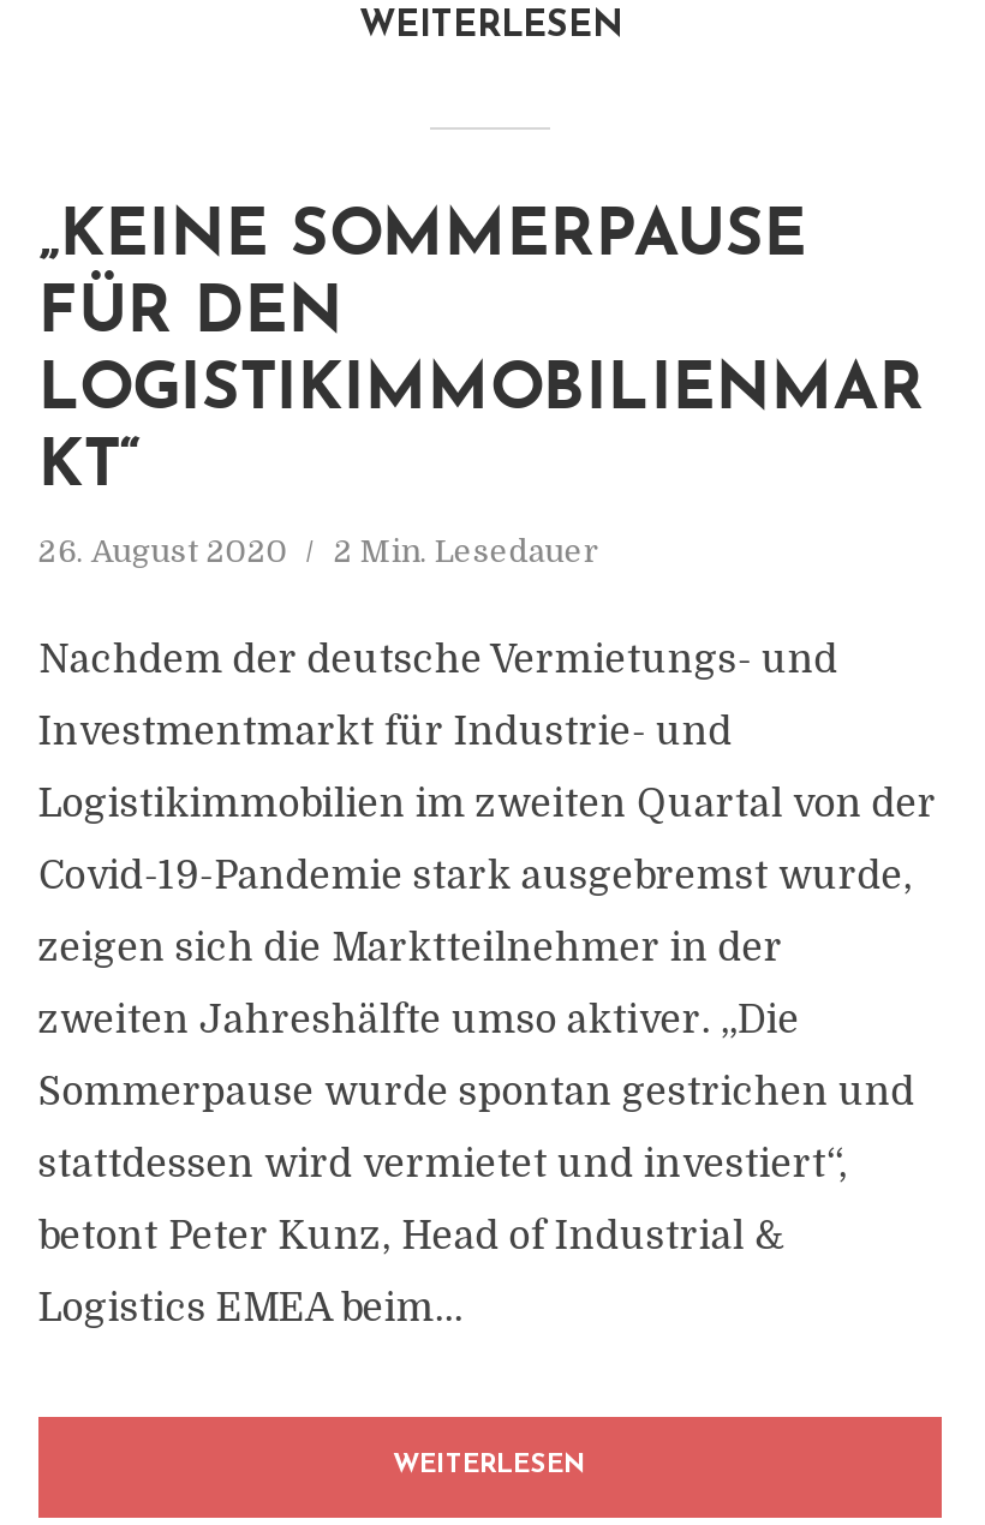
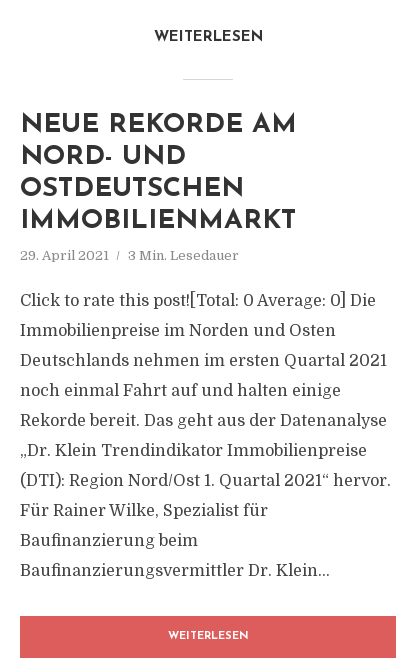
[38,207,924,502] „KEINE SOMMERPAUSE | FÜR DEN | LOGISTIKIMMOBILIENMAR | KT“ -> [20,112,297,235] NEUE REKORDE AM | NORD- UND | OSTDEUTSCHEN | IMMOBILIENMARKT
[38,533,600,569] 26. August 2020 | 2 Min. Lesedauer -> [20,248,239,263] 29. April 2021 | 3 Min. Lesedauer
[38,639,838,682] Nachdem der deutsche Vermietungs- und -> [20,292,376,310] Click to rate this post![Total: 0 Average: 0] Die
[38,711,732,754] Investmentmarkt für Industrie- und -> [20,322,336,340] Immobilienpreise im Norden und Osten
[38,783,936,826] Logistikimmobilien im zweiten Quartal von der -> [20,352,387,370] Deutschlands nehmen im ersten Quartal 2021
[38,855,912,898] Covid-19-Pandemie stark ausgebremst wurde, -> [20,382,341,400] noch einmal Fahrt auf und halten einige
[38,927,783,970] zeigen sich die Marktteilnehmer in der -> [20,412,387,430] Rekorde bereit. Das geht aus der Datenanalyse
[38,999,800,1042] zweiten Jahreshälfte umso aktiver. „Die -> [20,442,367,460] „Dr. Klein Trendindikator Immobilienpreise
[38,1071,915,1114] Sommerpause wurde spontan gestrichen und -> [20,472,391,490] (DTI): Region Nord/Ost 1. Quartal 2021“ hervor.
[38,1143,848,1186] stattdessen wird vermietet und investiert“, -> [20,502,268,520] Für Rainer Wilke, Spezialist für
[38,1215,783,1258] betont Peter Kunz, Head of Industrial & -> [20,532,198,550] Baufinanzierung beim
[38,1287,463,1330] Logistics EMEA beim... -> [20,562,330,580] Baufinanzierungsvermittler Dr. Klein...

